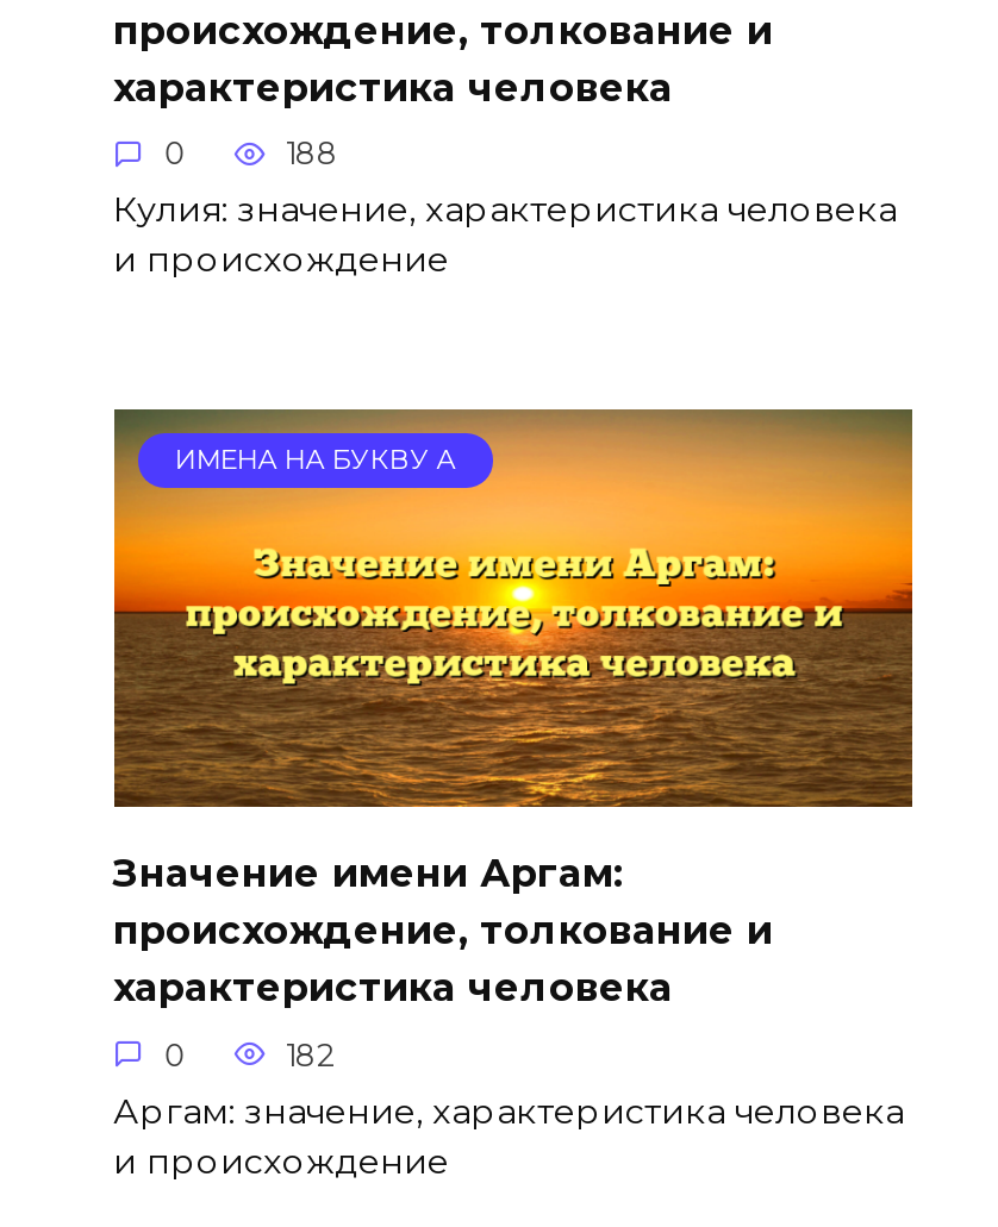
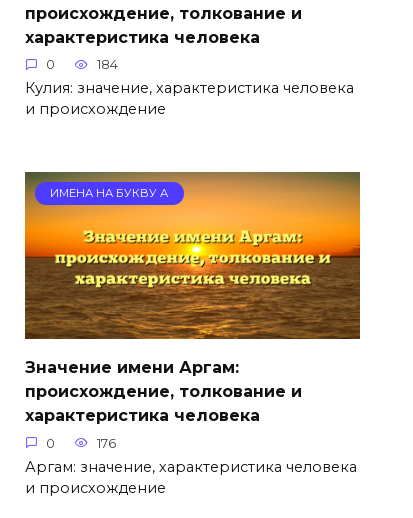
[286,137,338,173] 188 -> [97,57,118,72] 184
[286,1037,333,1073] 182 -> [97,436,116,451] 176

